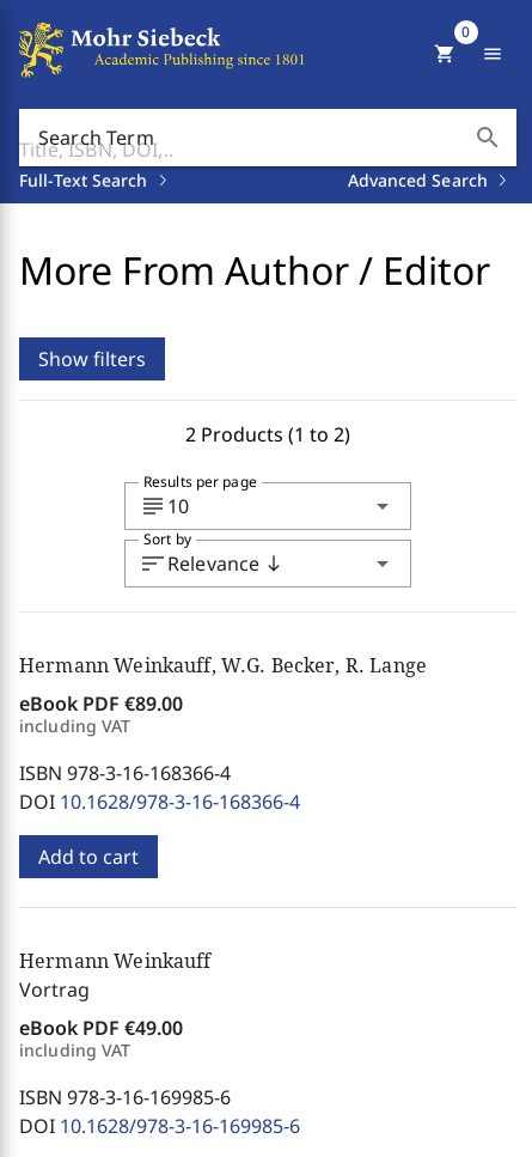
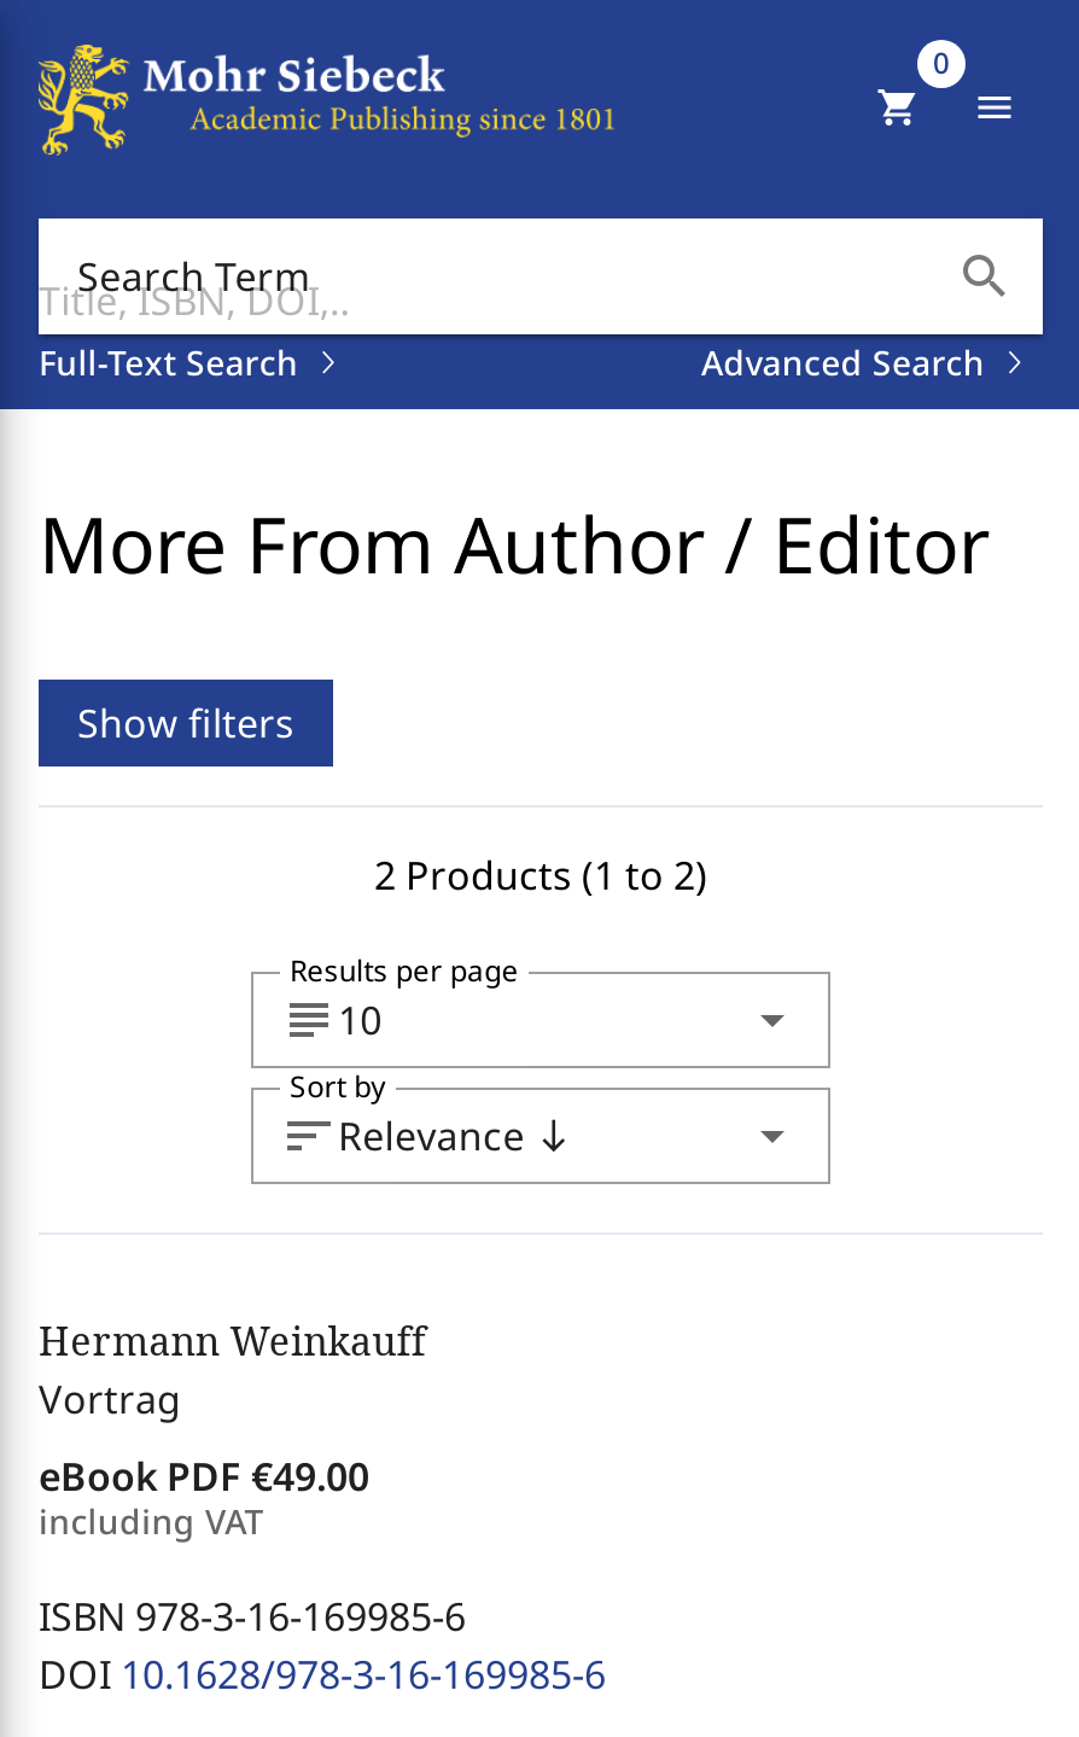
[19,652,427,870] Hermann Weinkauff, W.G. Becker, R. Lange | eBook PDF €89.00 | including VAT | ISBN 978-3-16-168366-4 | DOI 10.1628/978-3-16-168366-4 | Add to cart -> none

